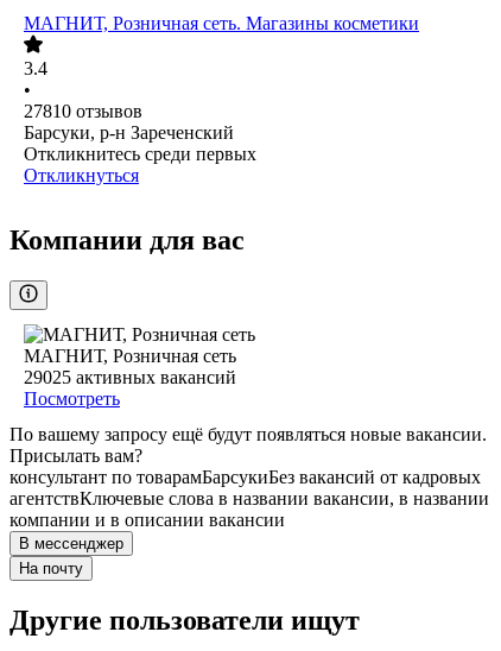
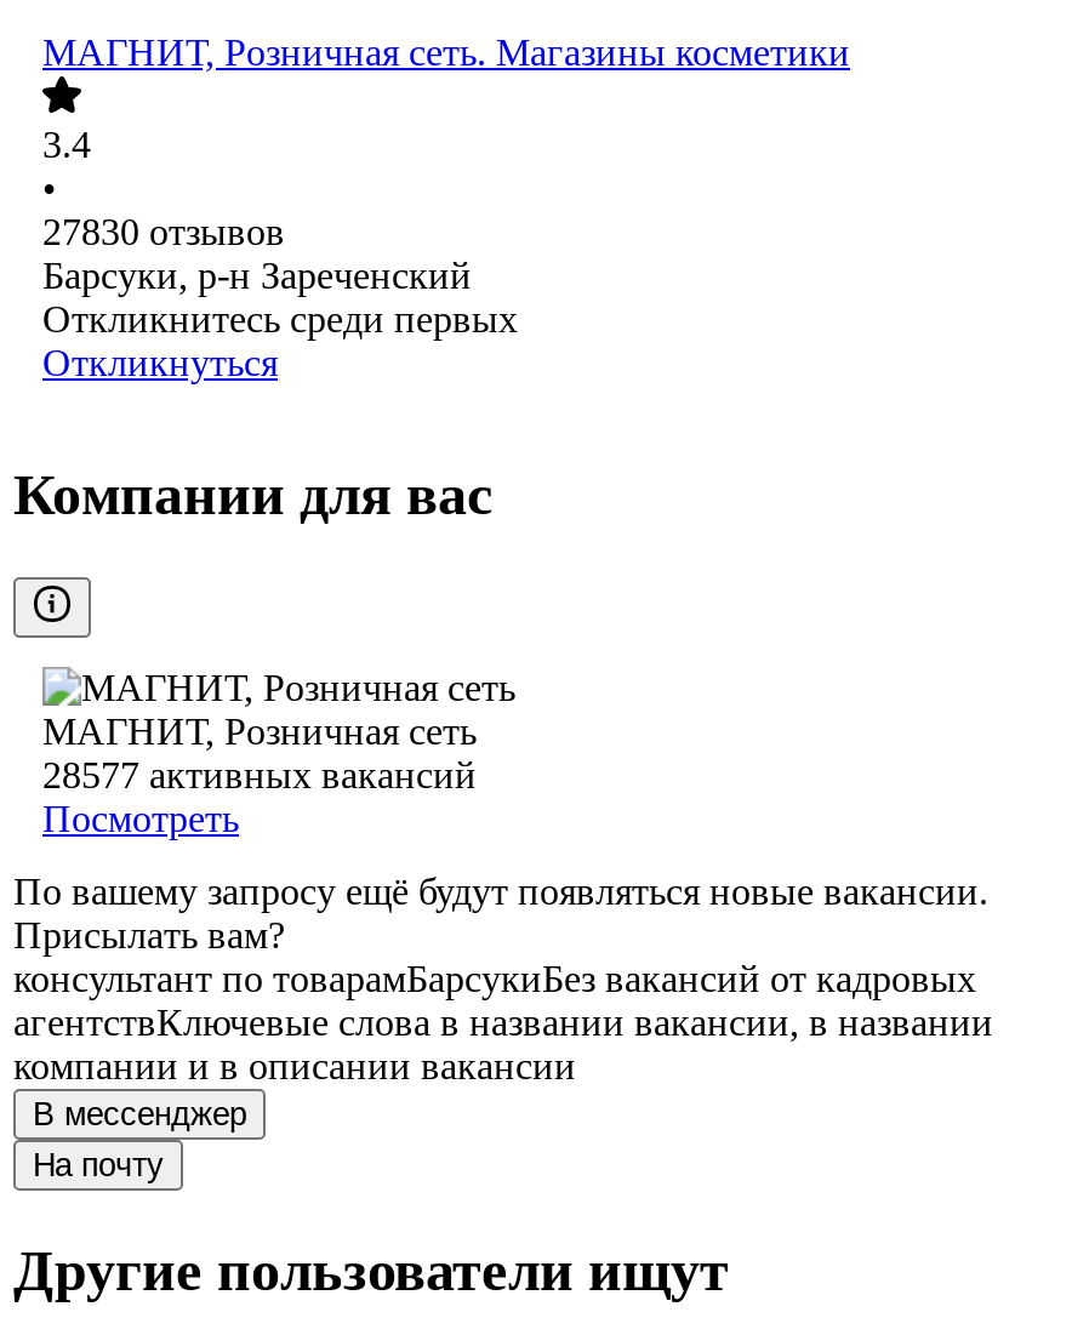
[24,102,142,122] 27810 отзывов -> [42,212,285,253] 27830 отзывов
[24,367,236,388] 29025 активных вакансий -> [42,755,477,796] 28577 активных вакансий

